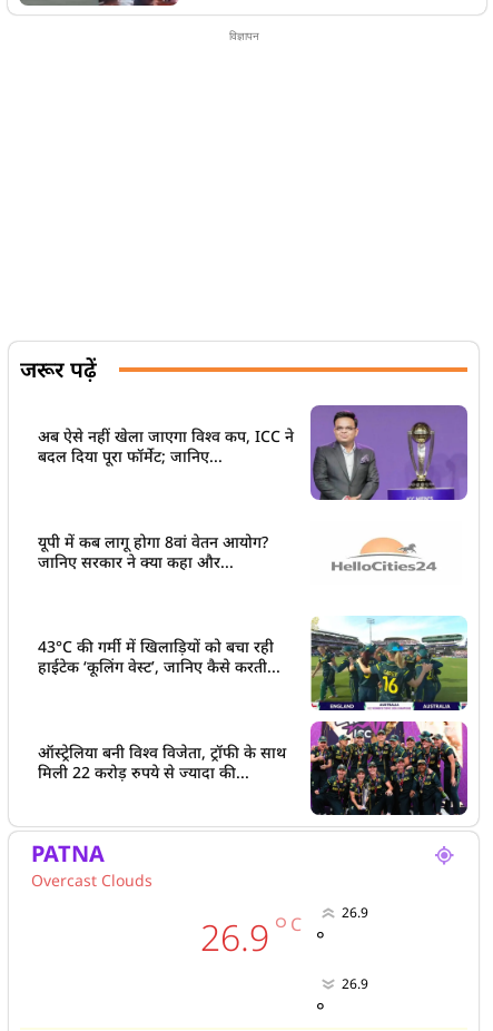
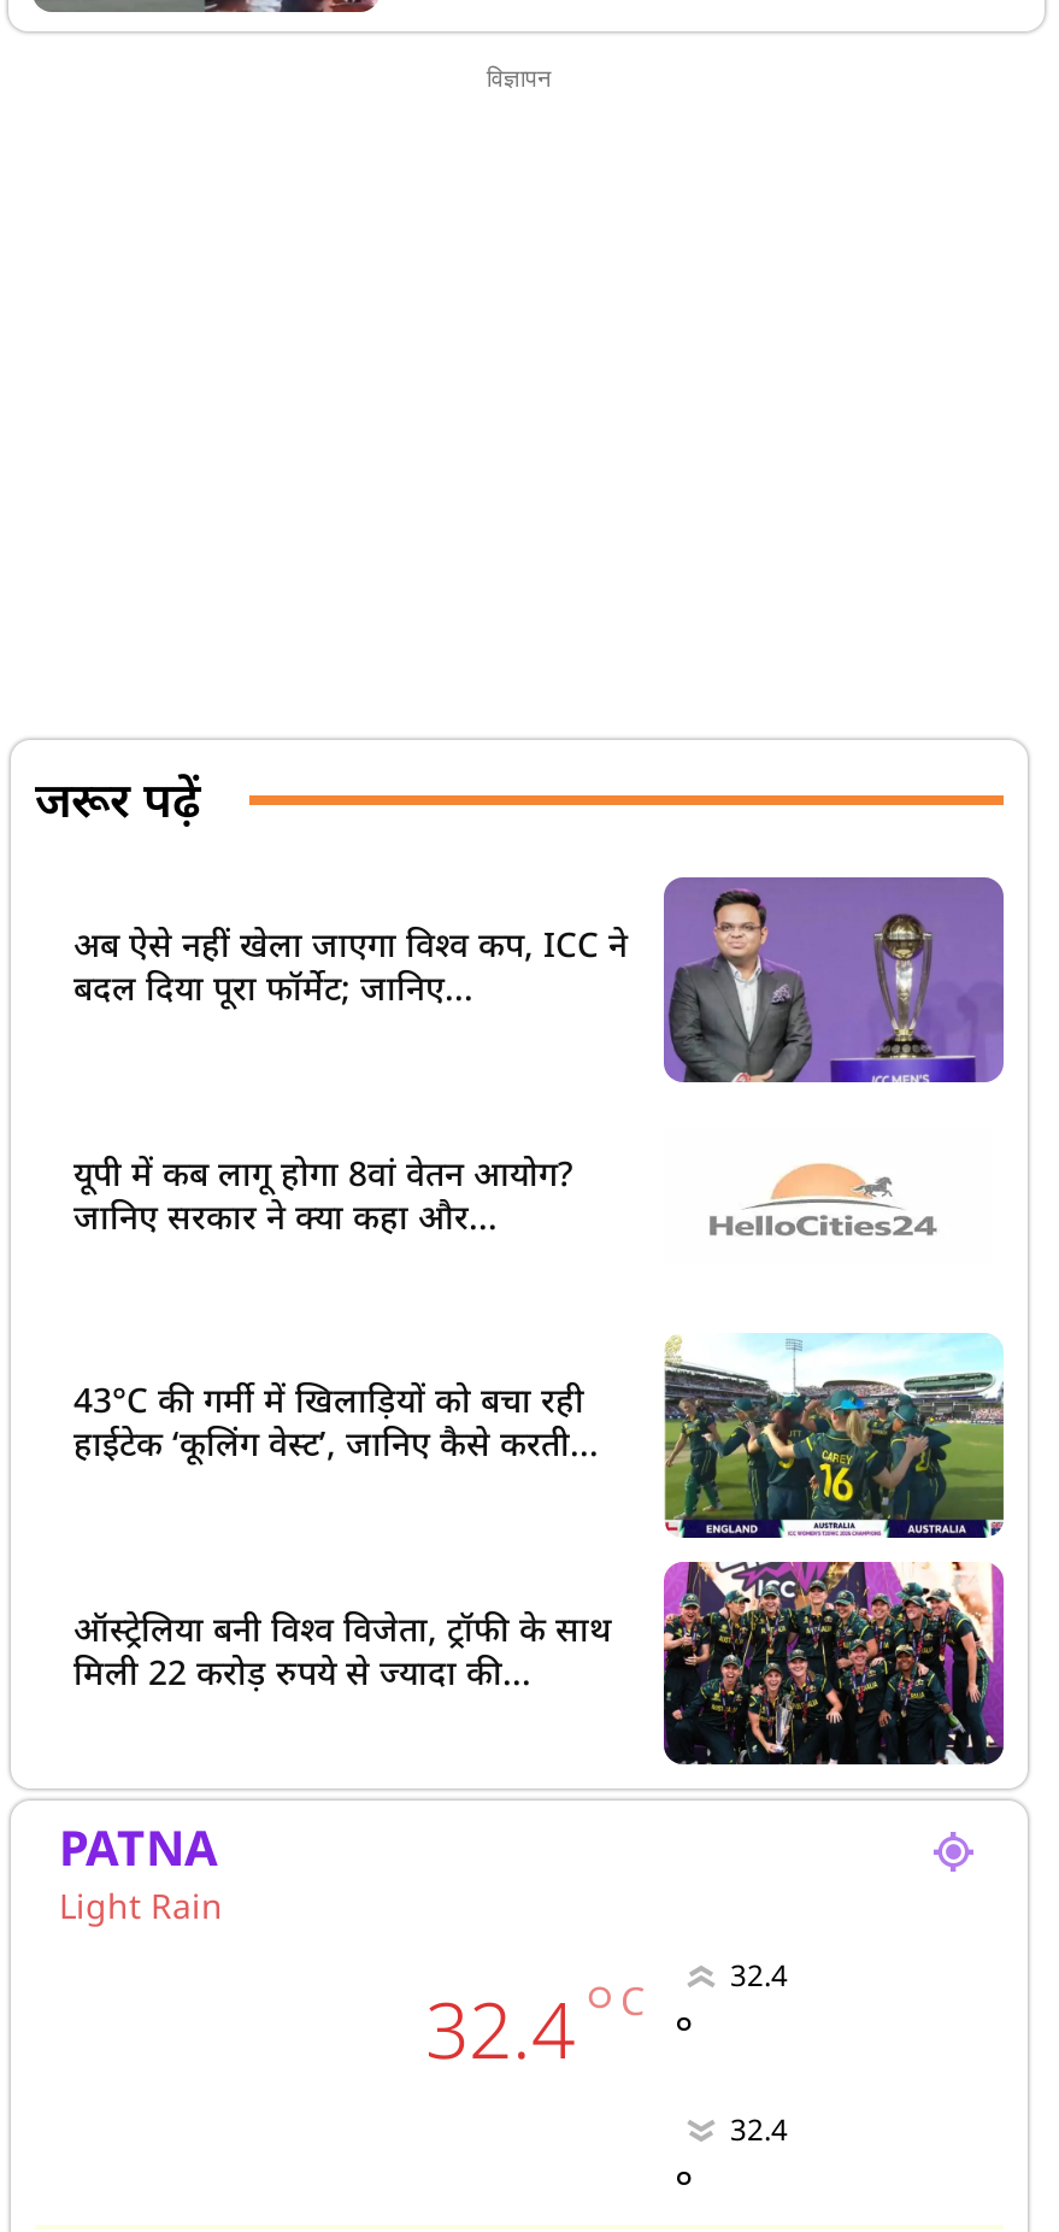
[31,869,368,961] Overcast Clouds | 26.9 ° C | 26.9 -> [59,1882,788,2080] Light Rain | 32.4 ° C | 32.4
[341,974,368,993] 26.9 -> [730,2109,788,2150] 32.4

